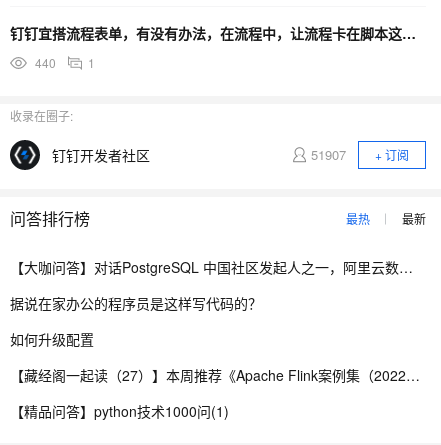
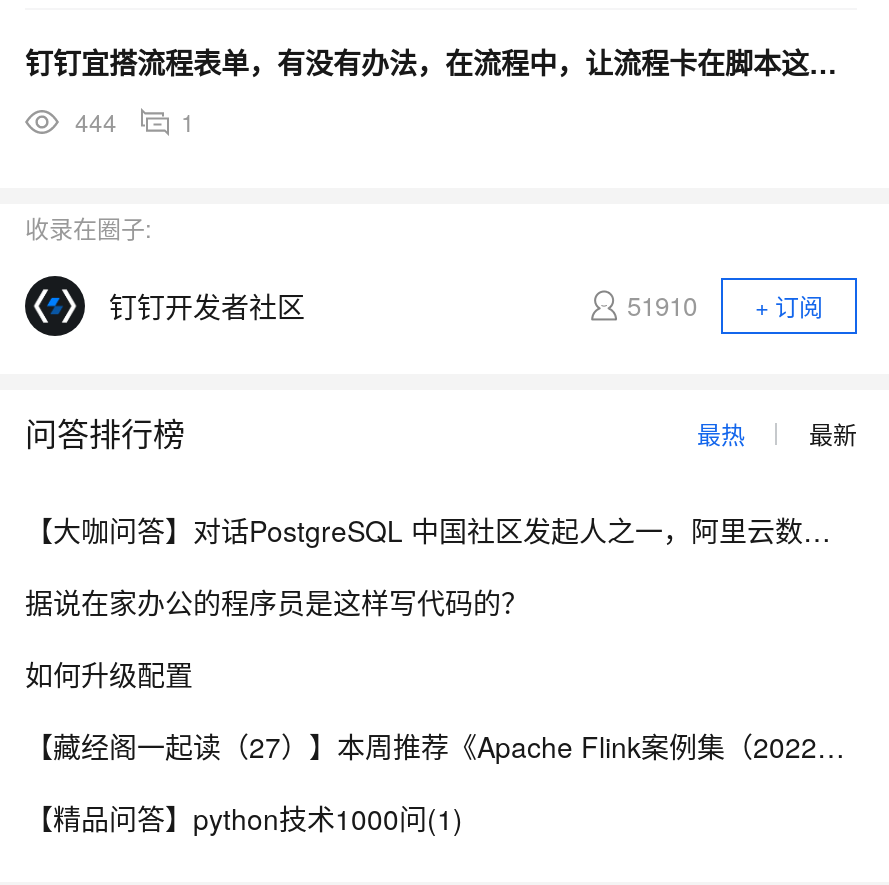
[35,54,95,71] 440 1 -> [75,104,195,138] 444 1
[311,145,409,164] 51907 + 订阅 -> [627,286,823,324] 51910 + 订阅

